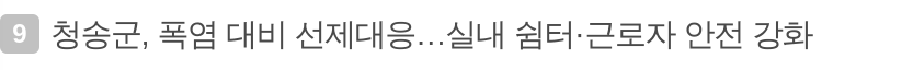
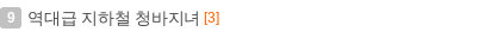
[50,16,812,51] 청송군, 폭염 대비 선제대응…실내 쉼터·근로자 안전 강화 -> [27,9,219,28] 역대급 지하철 청바지녀 [3]

